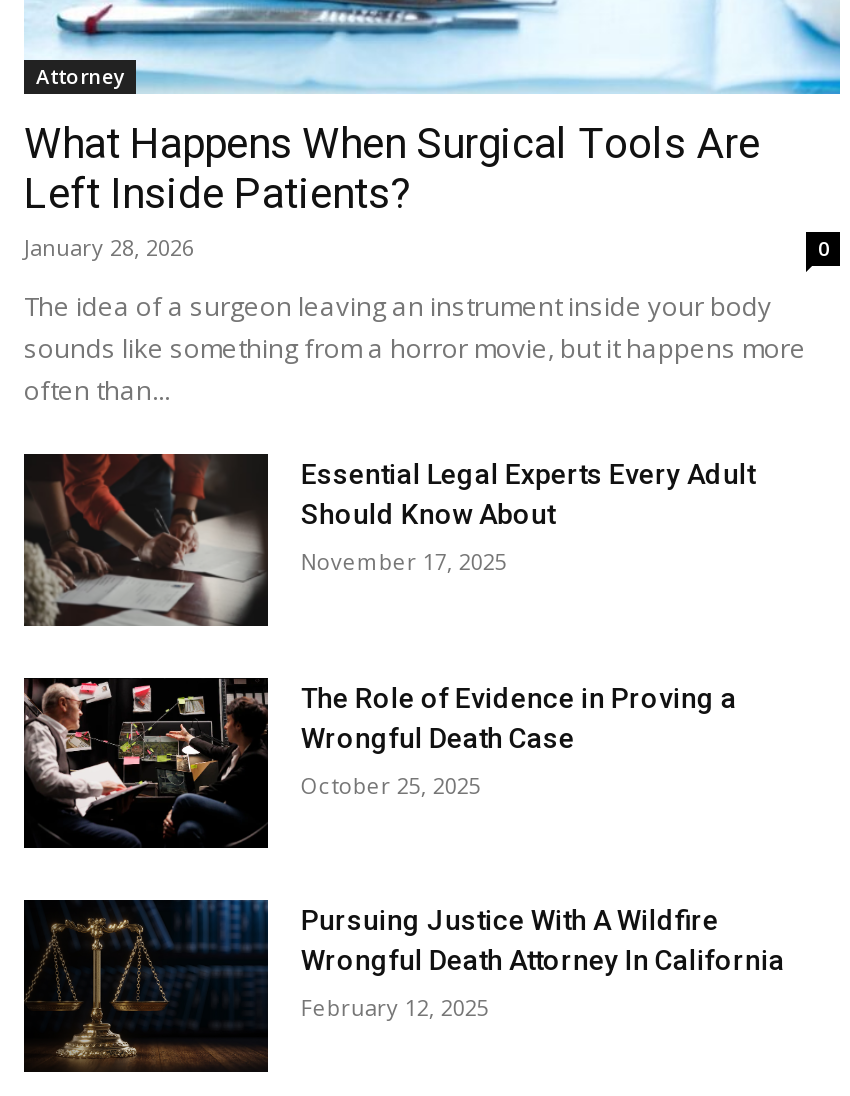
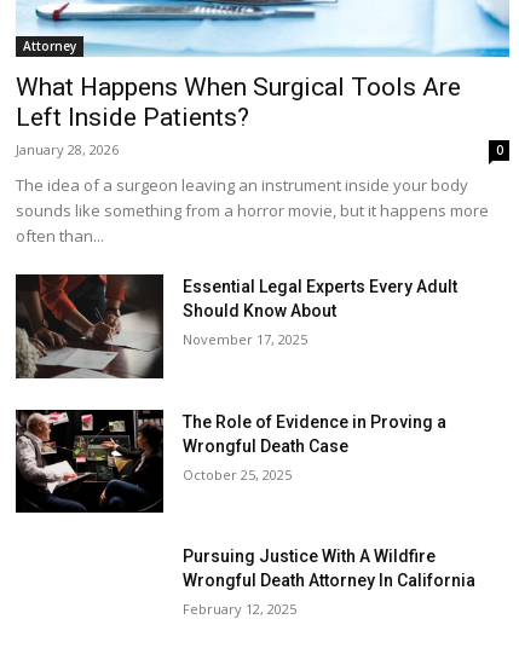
[22,898,270,1074] [image] -> none

